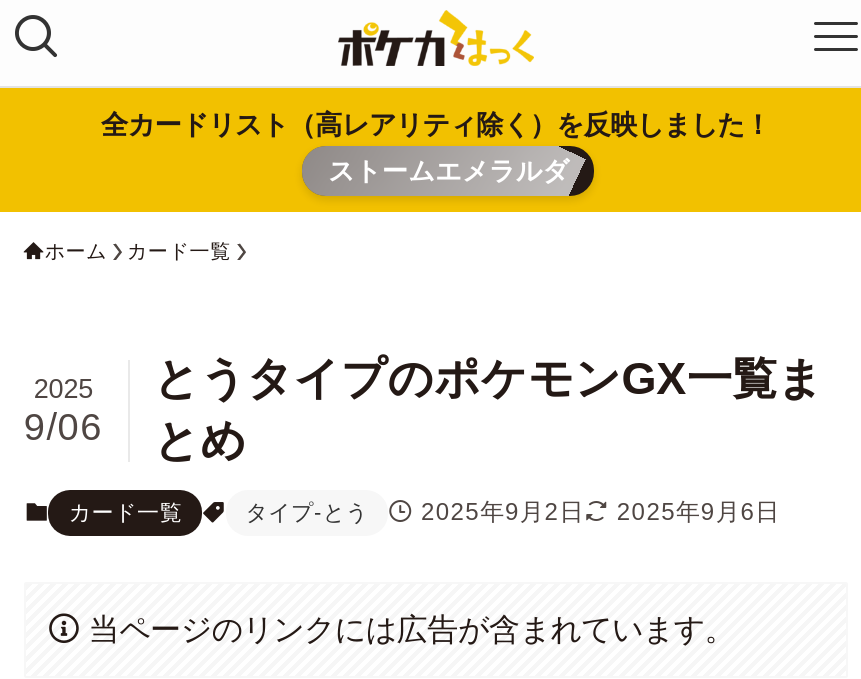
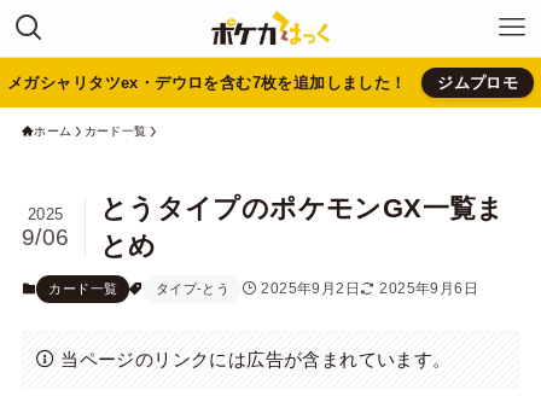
[101,110,771,186] 全カードリスト（高レアリティ除く）を反映しました！ | ストームエメラルダ -> [7,74,518,92] メガシャリタツex・デウロを含む7枚を追加しました！ | ジムプロモ

